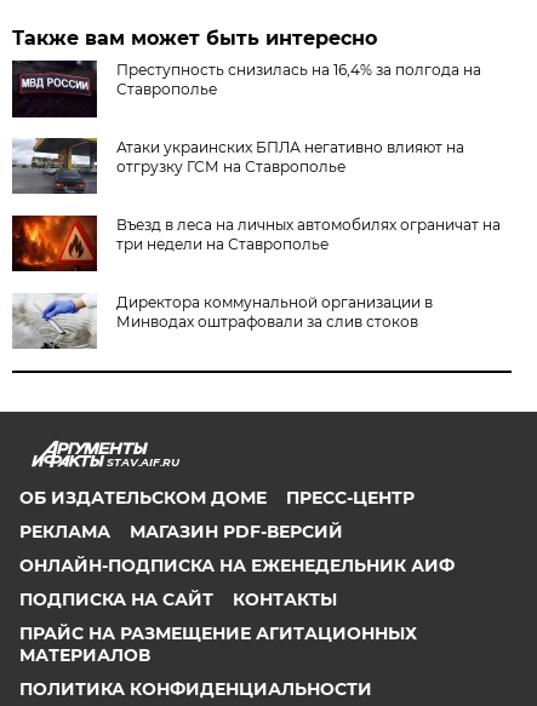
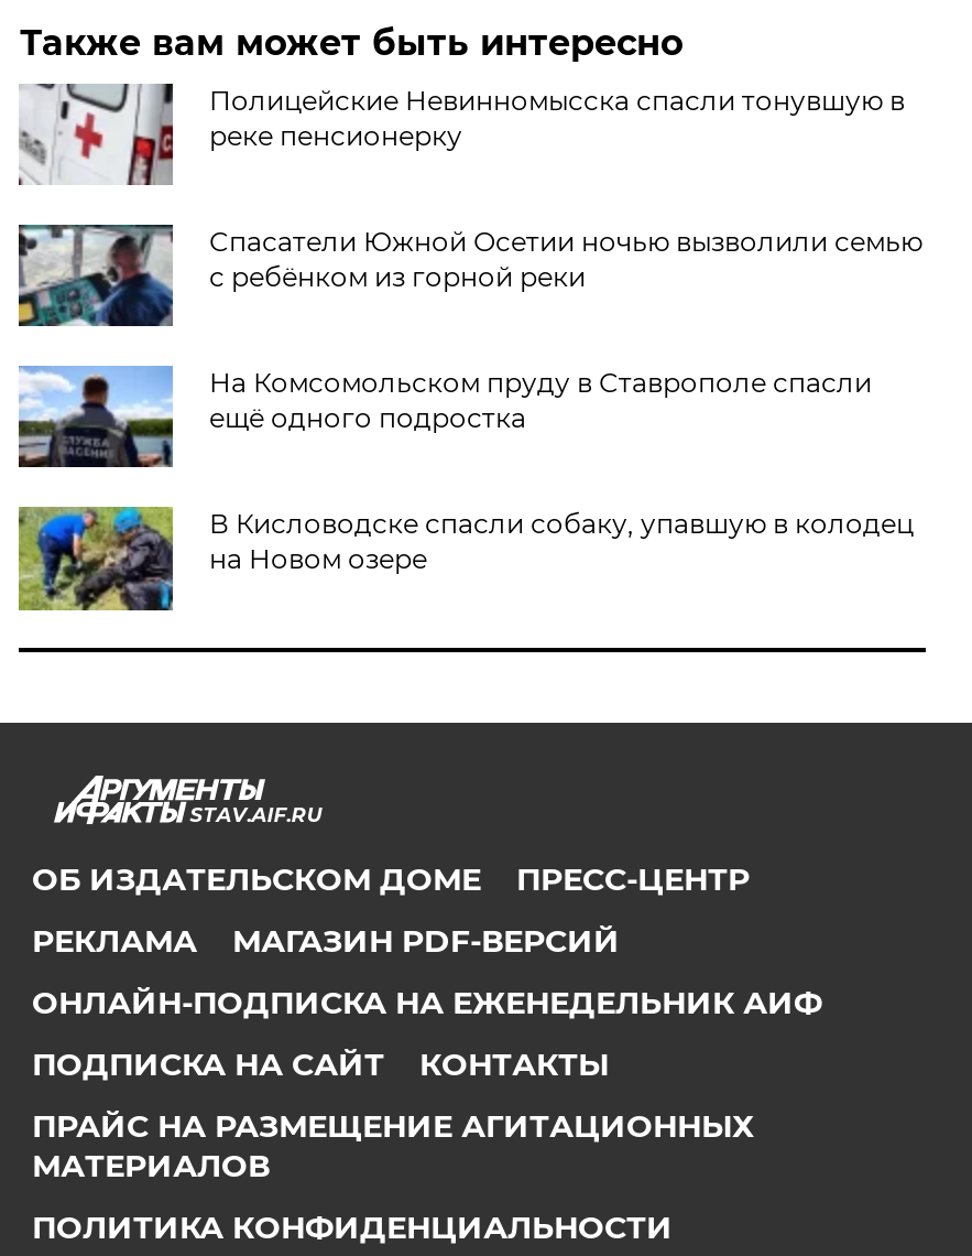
[11,59,482,119] [image] | Преступность снизилась на 16,4% за полгода на | Ставрополье -> [17,82,905,187] [image] | Полицейские Невинномысска спасли тонувшую в | реке пенсионерку
[12,137,465,195] [image] | Атаки украинских БПЛА негативно влияют на | отгрузку ГСМ на Ставрополье -> [17,223,922,328] [image] | Спасатели Южной Осетии ночью вызволили семью | с ребёнком из горной реки
[11,214,501,272] [image] | Въезд в леса на личных автомобилях ограничат на | три недели на Ставрополье -> [17,364,872,469] [image] | На Комсомольском пруду в Ставрополе спасли | ещё одного подростка
[12,293,433,350] [image] | Директора коммунальной организации в | Минводах оштрафовали за слив стоков -> [17,505,913,613] [image] | В Кисловодске спасли собаку, упавшую в колодец | на Новом озере

